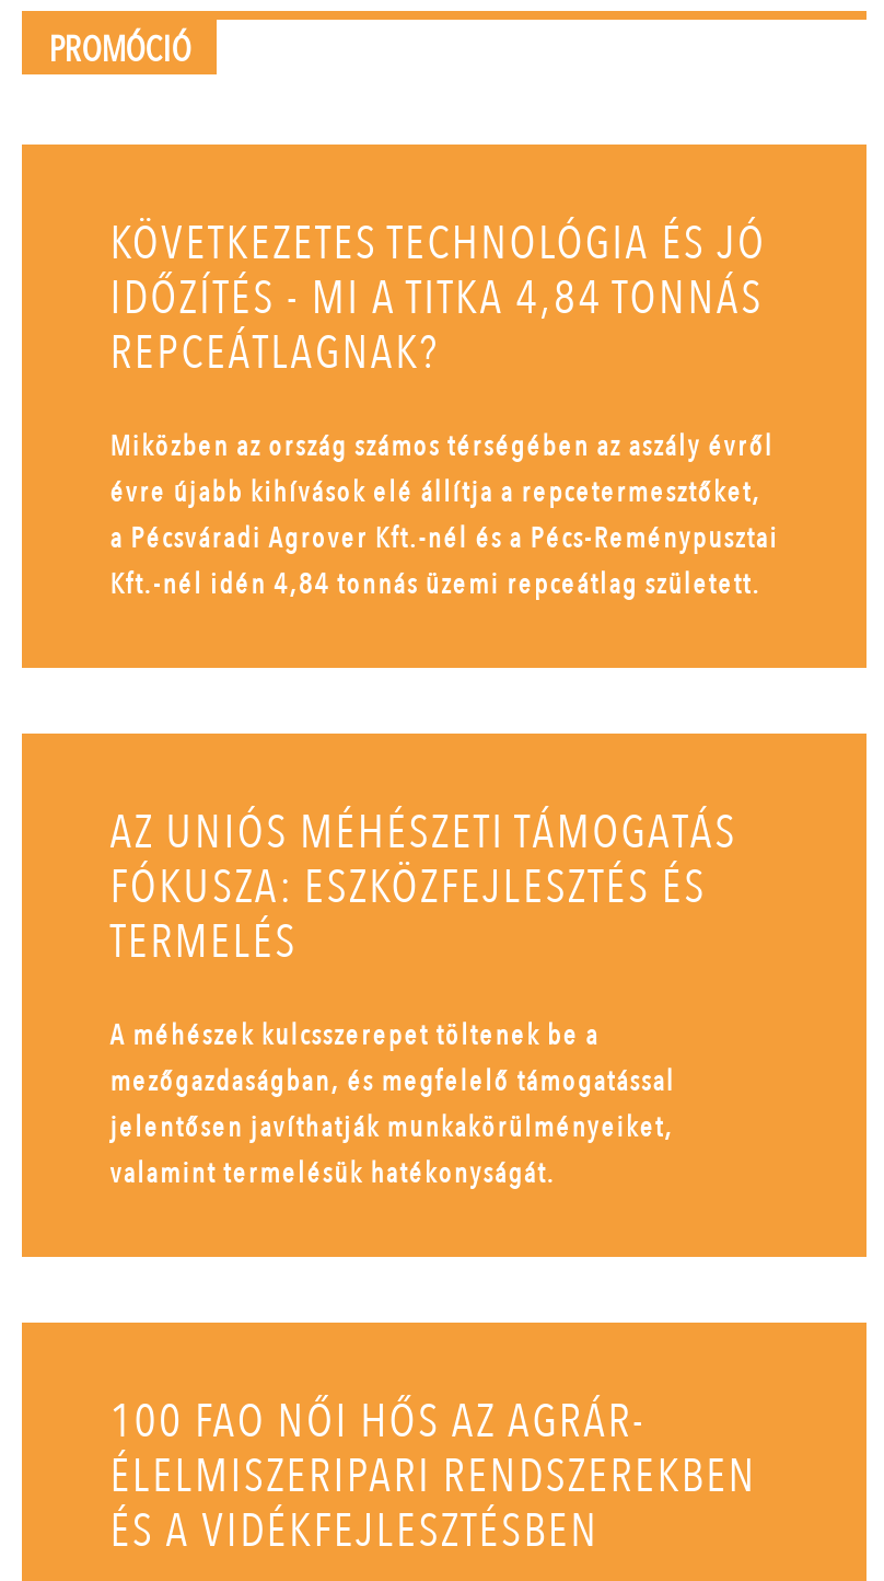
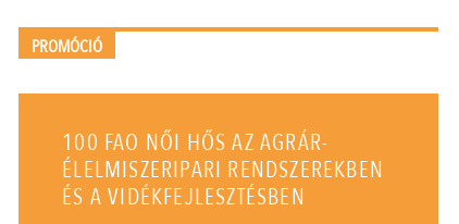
[110,212,779,603] KÖVETKEZETES TECHNOLÓGIA ÉS JÓ | IDŐZÍTÉS - MI A TITKA 4,84 TONNÁS | REPCEÁTLAGNAK? | Miközben az ország számos térségében az aszály évről | évre újabb kihívások elé állítja a repcetermesztőket, | a Pécsváradi Agrover Kft.-nél és a Pécs-Reménypusztai | Kft.-nél idén 4,84 tonnás üzemi repceátlag született. -> none
[110,801,737,1193] AZ UNIÓS MÉHÉSZETI TÁMOGATÁS | FÓKUSZA: ESZKÖZFEJLESZTÉS ÉS | TERMELÉS | A méhészek kulcsszerepet töltenek be a | mezőgazdaságban, és megfelelő támogatással | jelentősen javíthatják munkakörülményeiket, | valamint termelésük hatékonyságát. -> none

